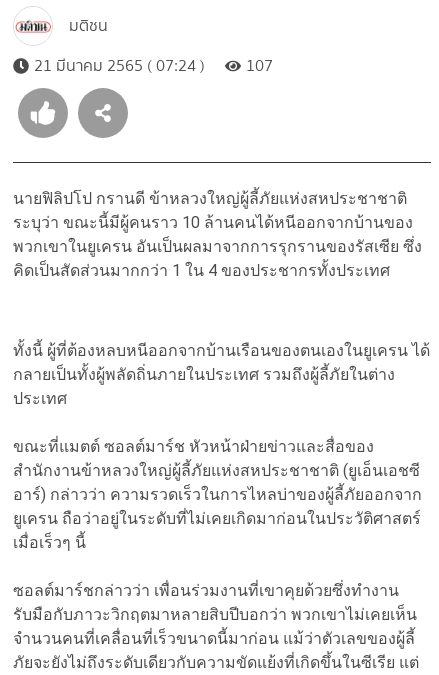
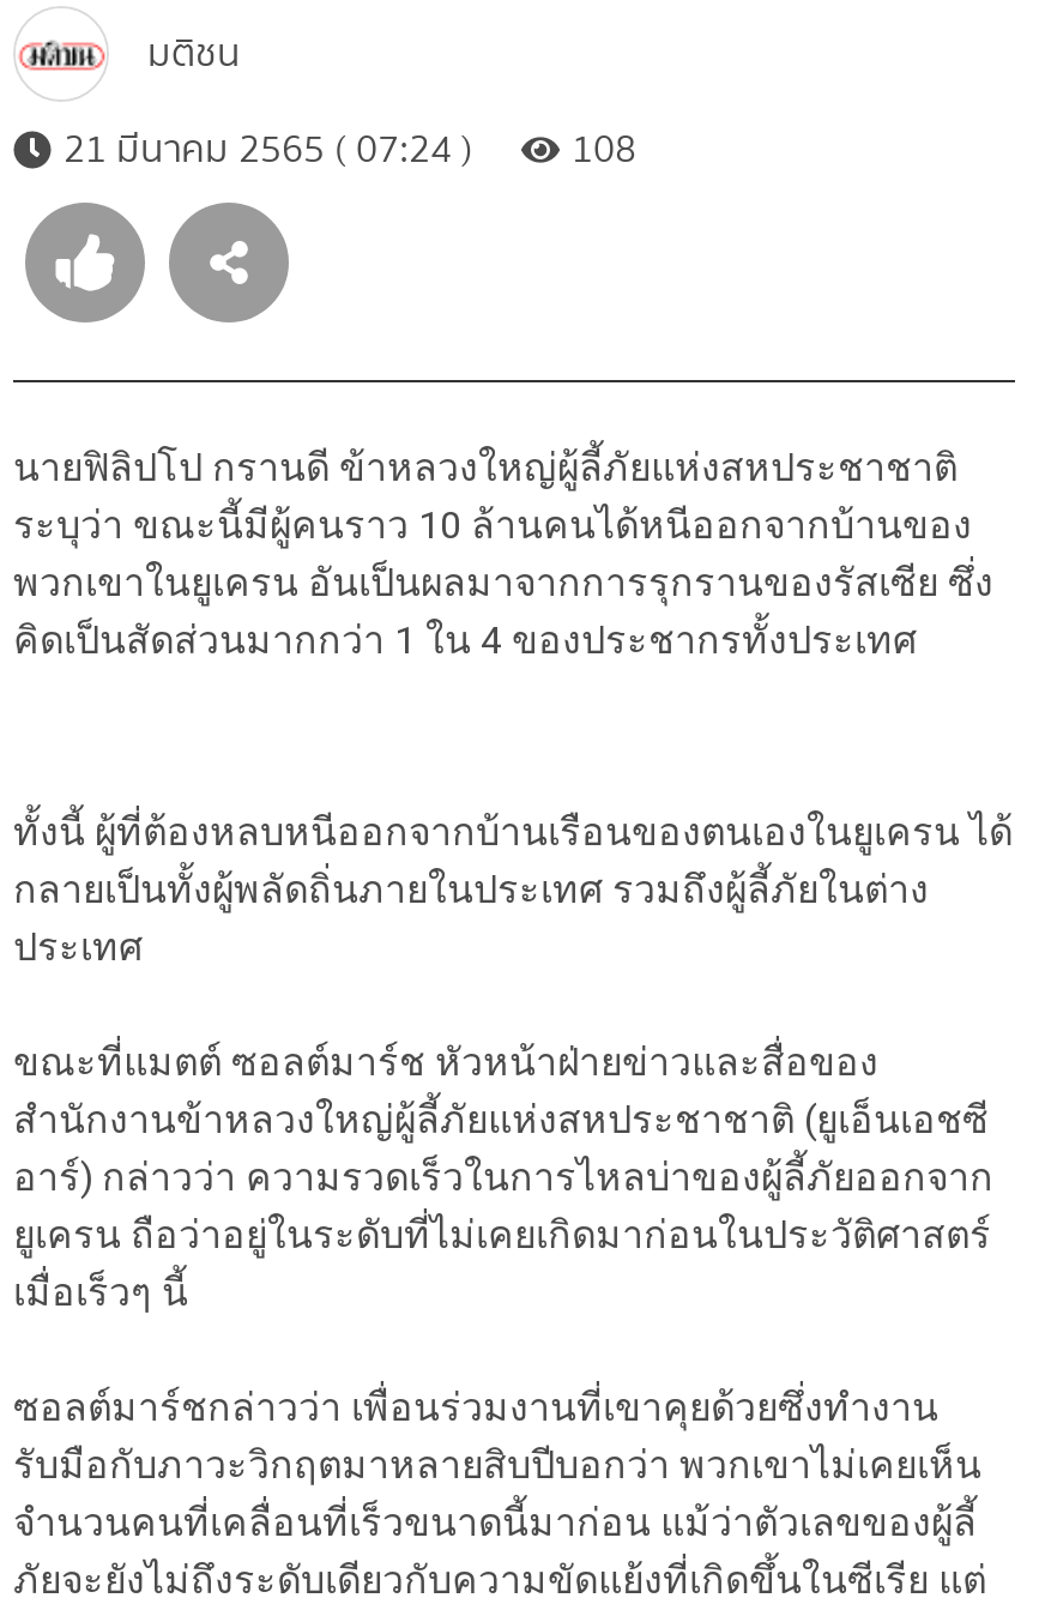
[34,54,273,77] 21 มีนาคม 2565 ( 07:24 ) 107 -> [64,121,636,176] 21 มีนาคม 2565 ( 07:24 ) 108

